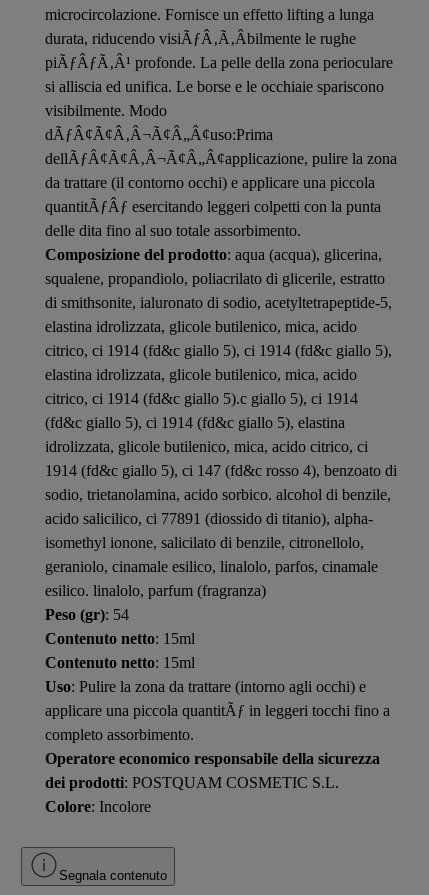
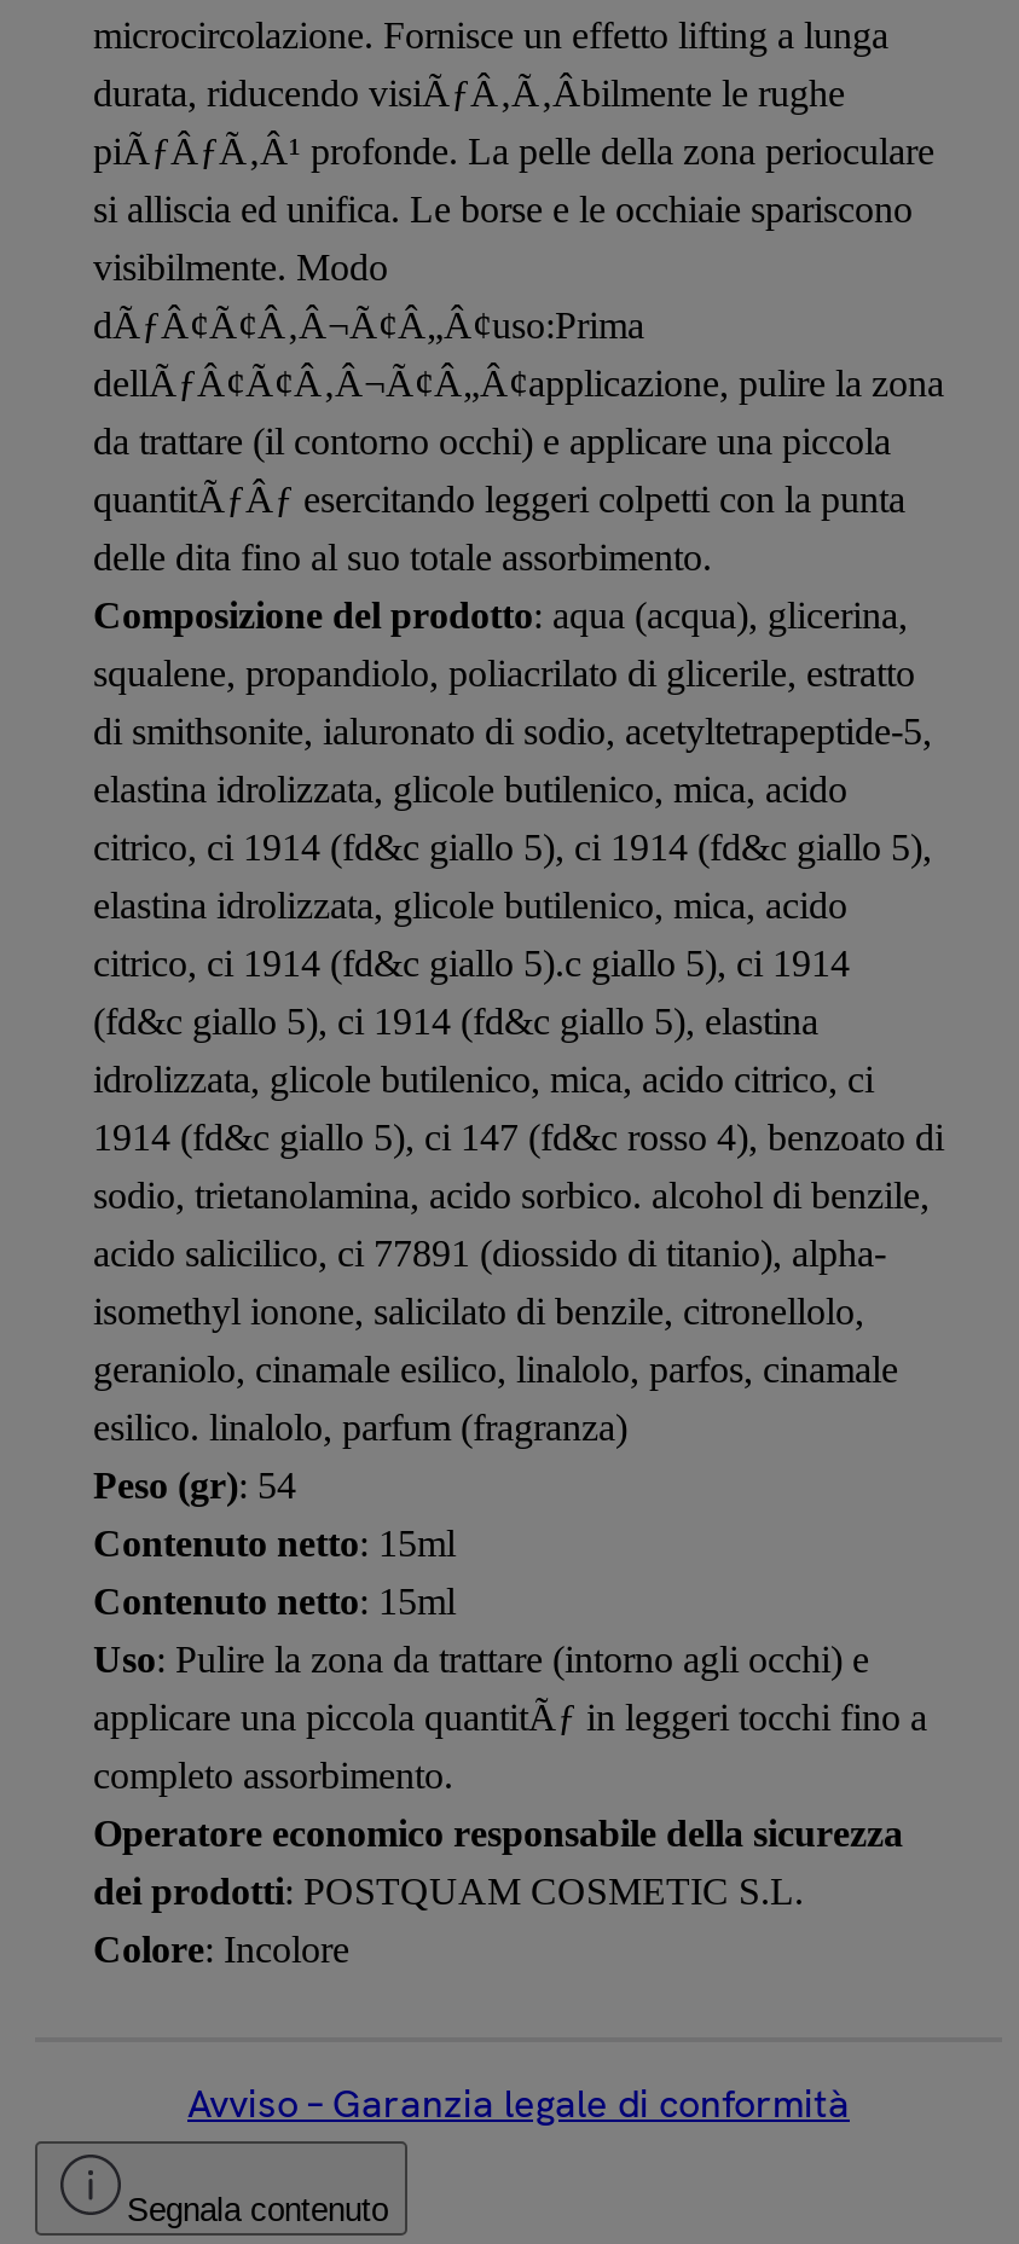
none -> [187,2078,850,2129] Avviso – Garanzia legale di conformità

